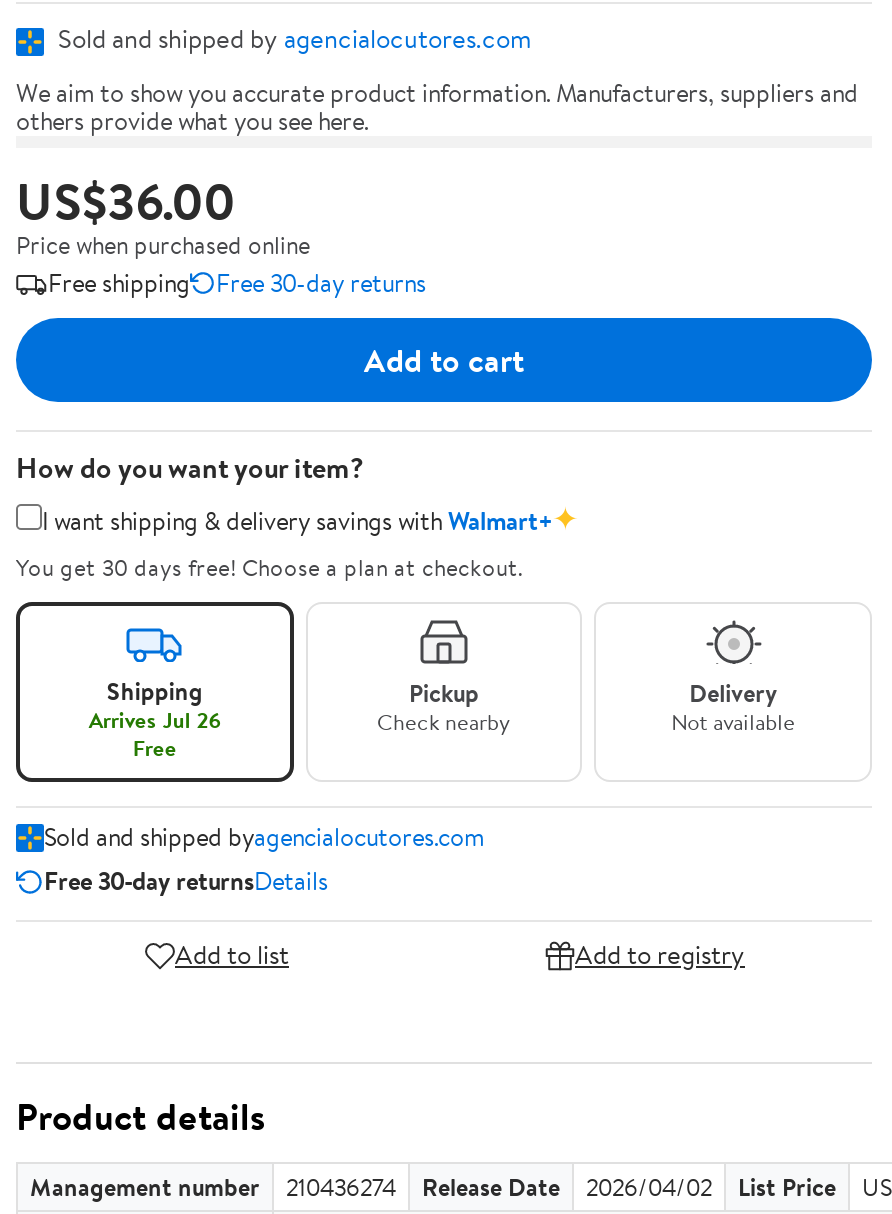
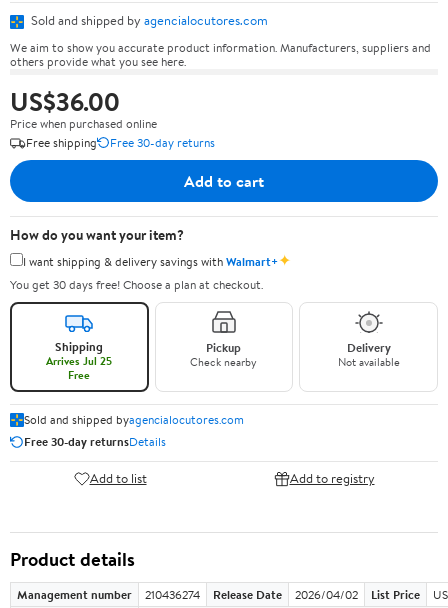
[89,704,221,736] Arrives Jul 26 -> [46,353,112,369] Arrives Jul 25

